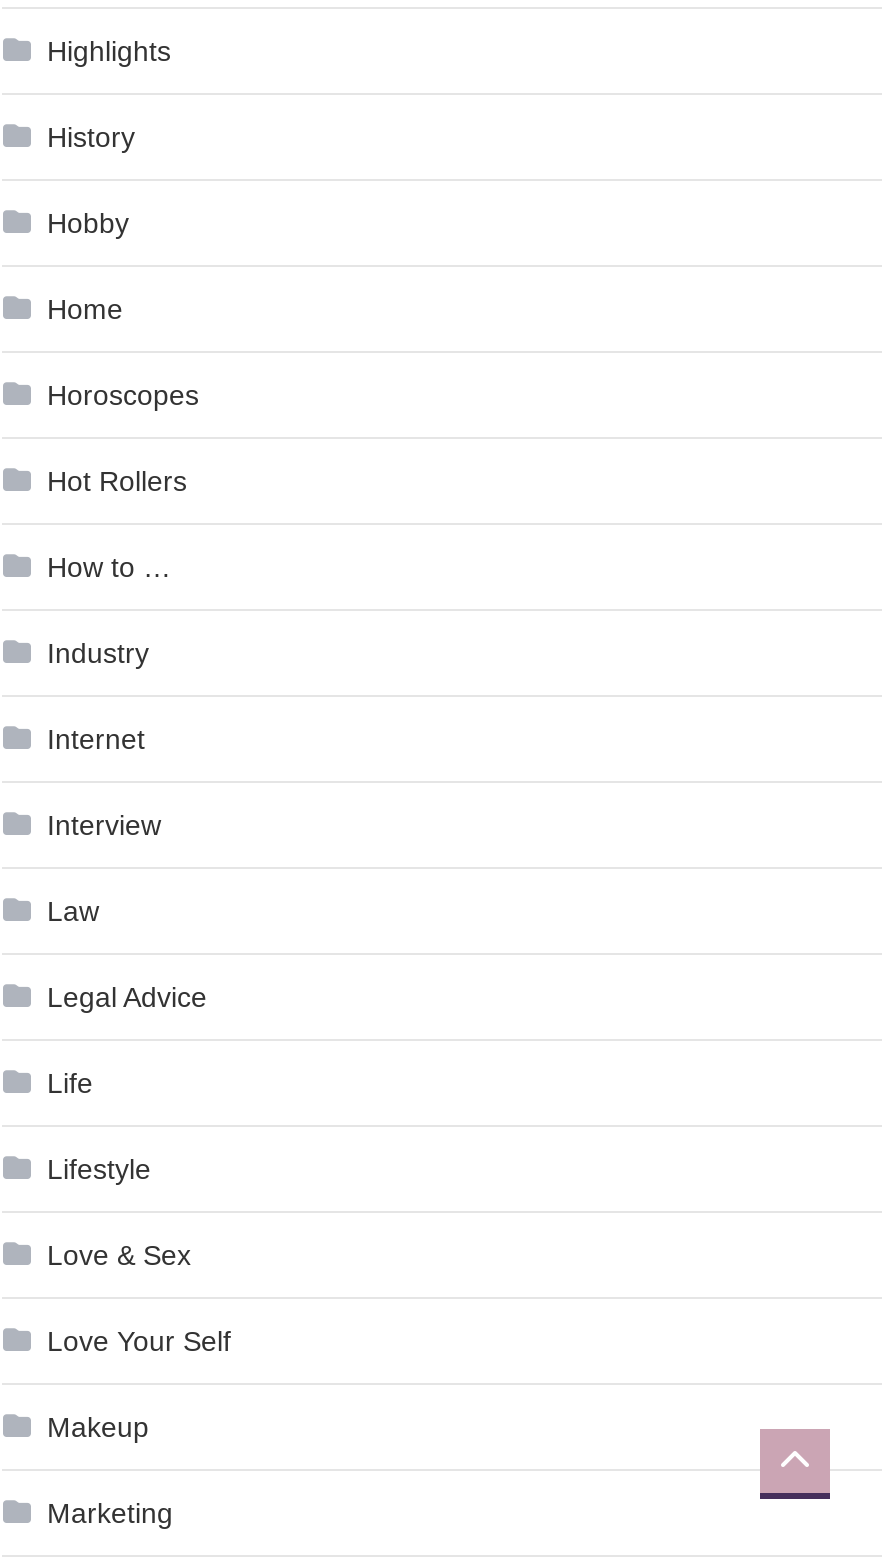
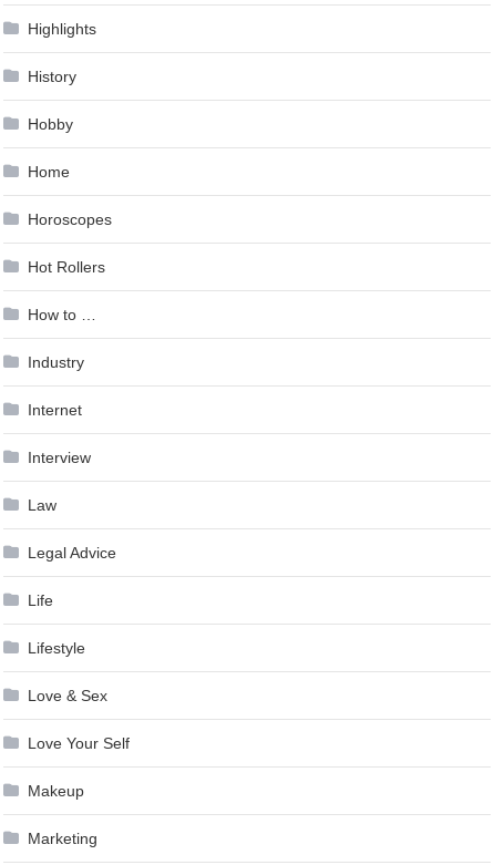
[756,1427,834,1503] [image] -> none

